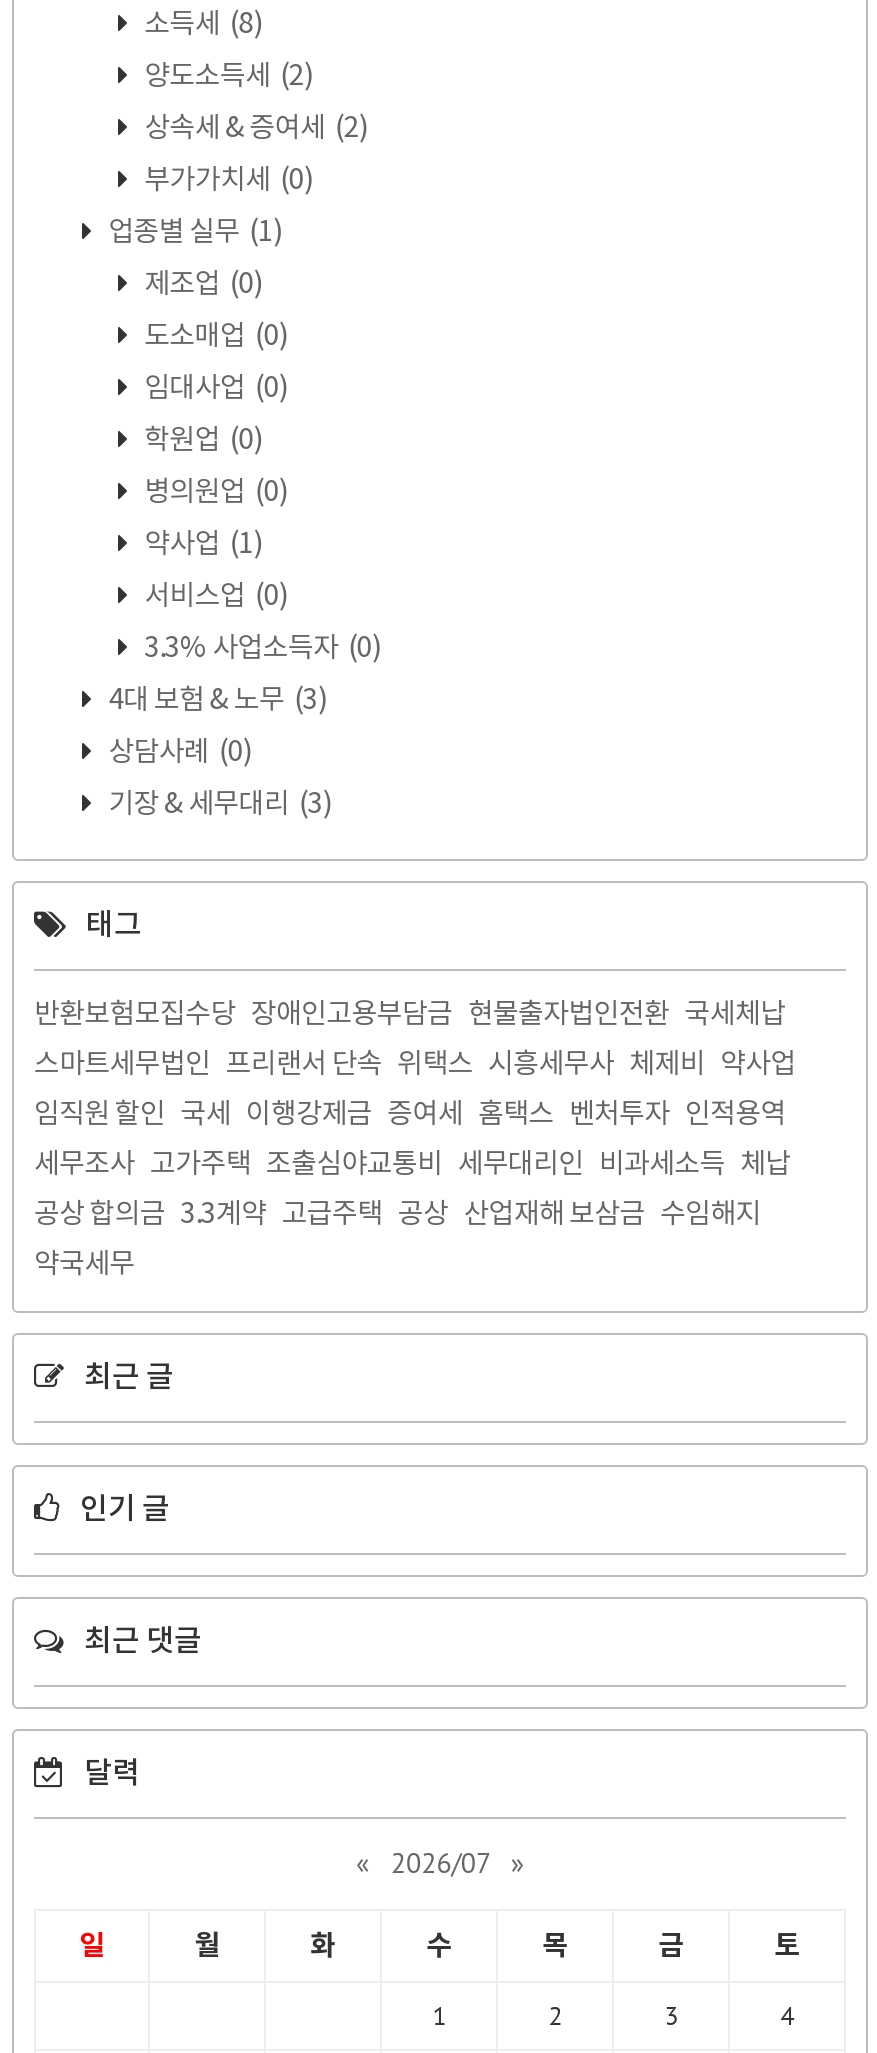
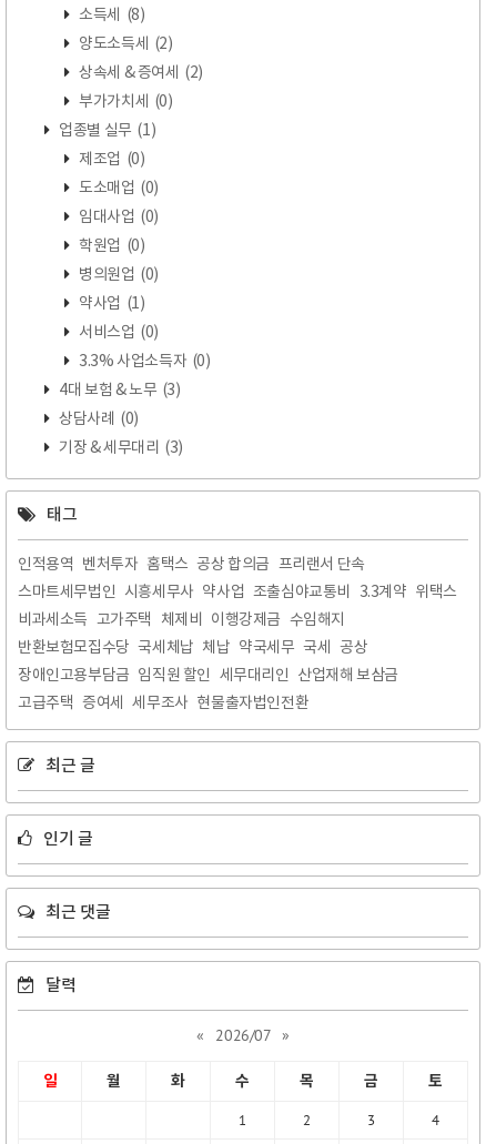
[34,1000,785,1032] 반환보험모집수당 장애인고용부담금 현물출자법인전환 국세체납 -> [18,556,365,574] 인적용역 벤처투자 홈택스 공상 합의금 프리랜서 단속
[34,1050,796,1082] 스마트세무법인 프리랜서 단속 위택스 시흥세무사 체제비 약사업 -> [18,584,457,602] 스마트세무법인 시흥세무사 약사업 조출심야교통비 3.3계약 위택스
[34,1100,786,1132] 임직원 할인 국세 이행강제금 증여세 홈택스 벤처투자 인적용역 -> [18,612,345,630] 비과세소득 고가주택 체제비 이행강제금 수임해지
[34,1150,791,1182] 세무조사 고가주택 조출심야교통비 세무대리인 비과세소득 체납 -> [18,640,368,657] 반환보험모집수당 국세체납 체납 약국세무 국세 공상
[34,1200,761,1232] 공상 합의금 3.3계약 고급주택 공상 산업재해 보삼금 수임해지 -> [18,667,398,685] 장애인고용부담금 임직원 할인 세무대리인 산업재해 보삼금
[34,1250,135,1282] 약국세무 -> [18,695,309,713] 고급주택 증여세 세무조사 현물출자법인전환

